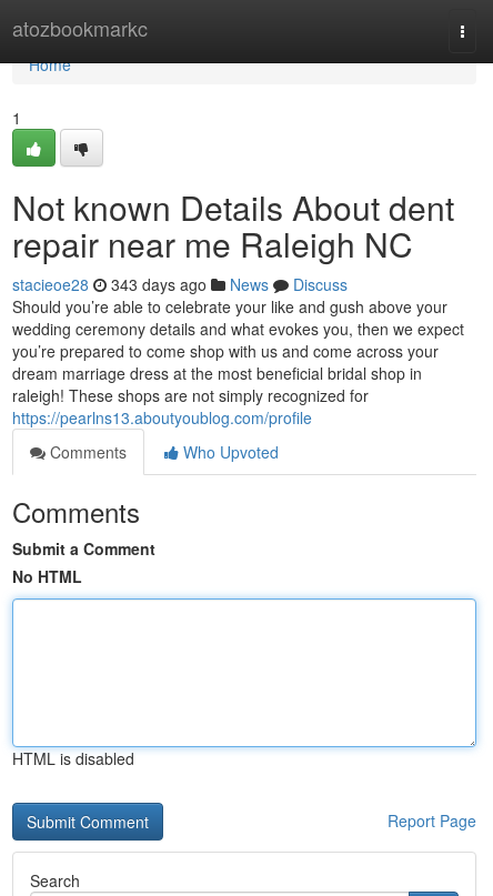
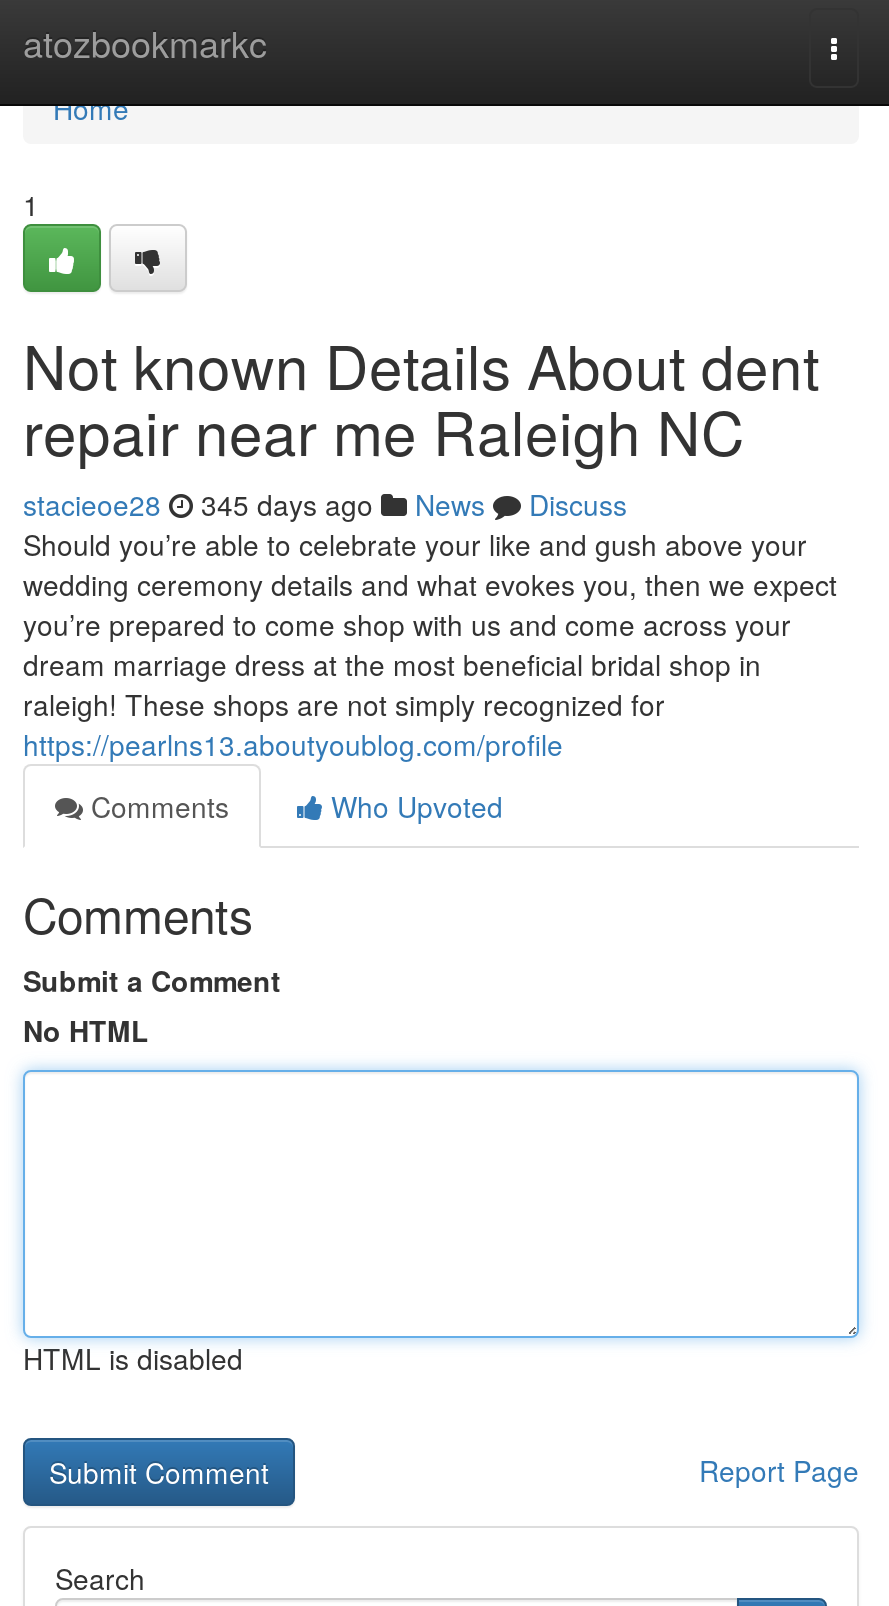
[12,273,348,295] stacieoe28 343 days ago News Discuss -> [23,484,627,524] stacieoe28 345 days ago News Discuss

